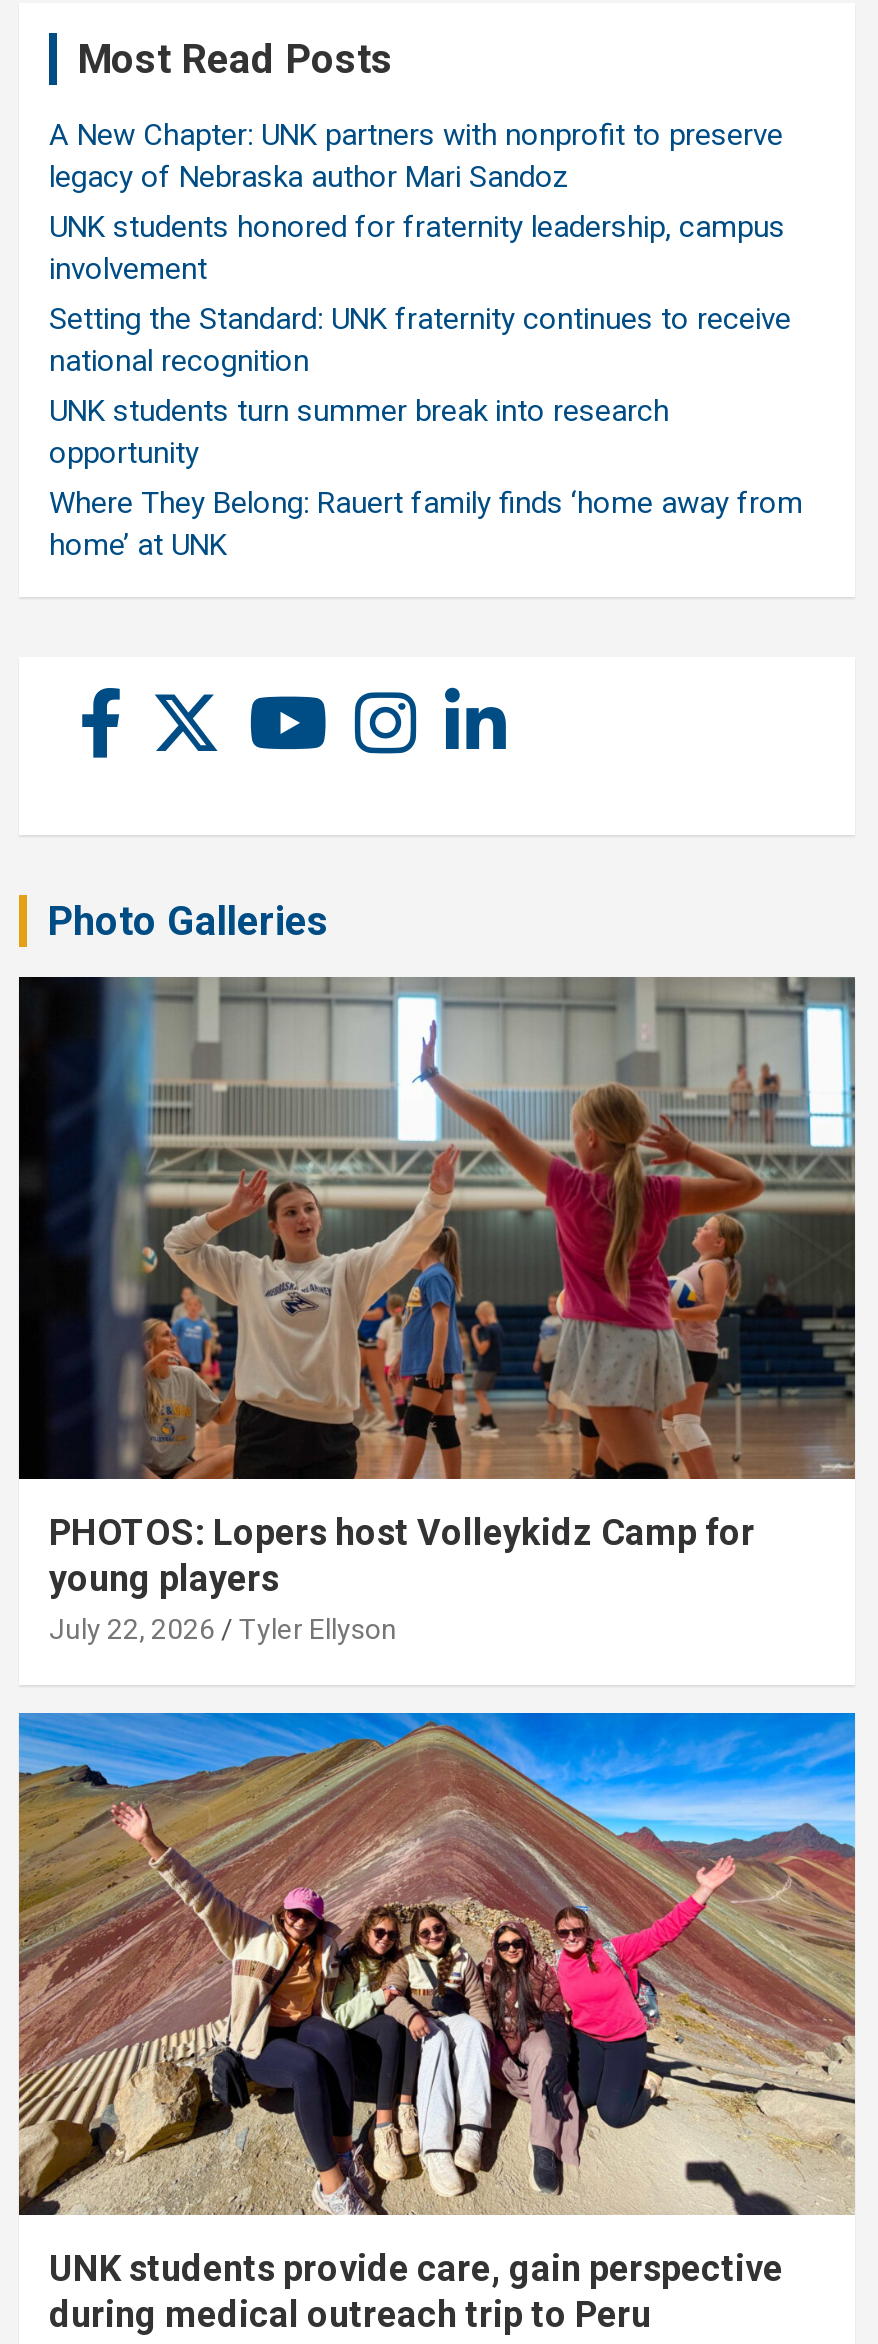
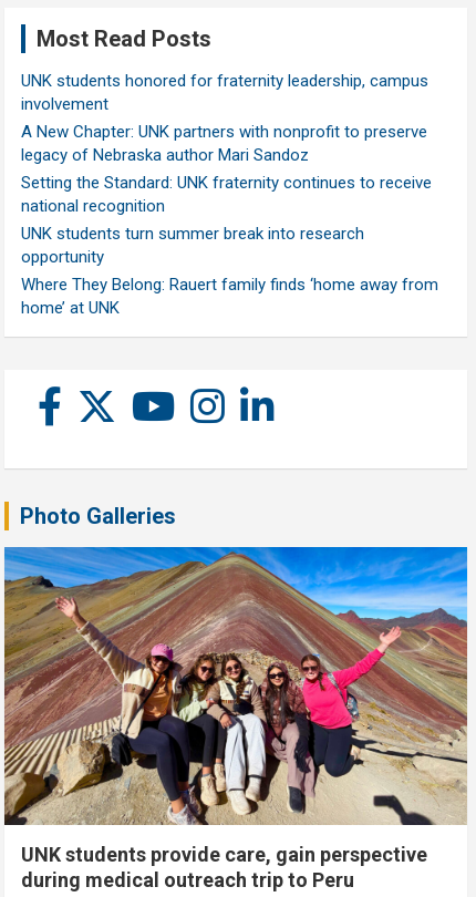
moved [49,118,783,196] -> [21,122,427,165]: A New Chapter: UNK partners with nonprofit to preserve | legacy of Nebraska author Mari Sandoz
[17,975,857,1645] [image] | PHOTOS: Lopers host Volleykidz Camp for | young players | July 22, 2026 | Tyler Ellyson -> none

